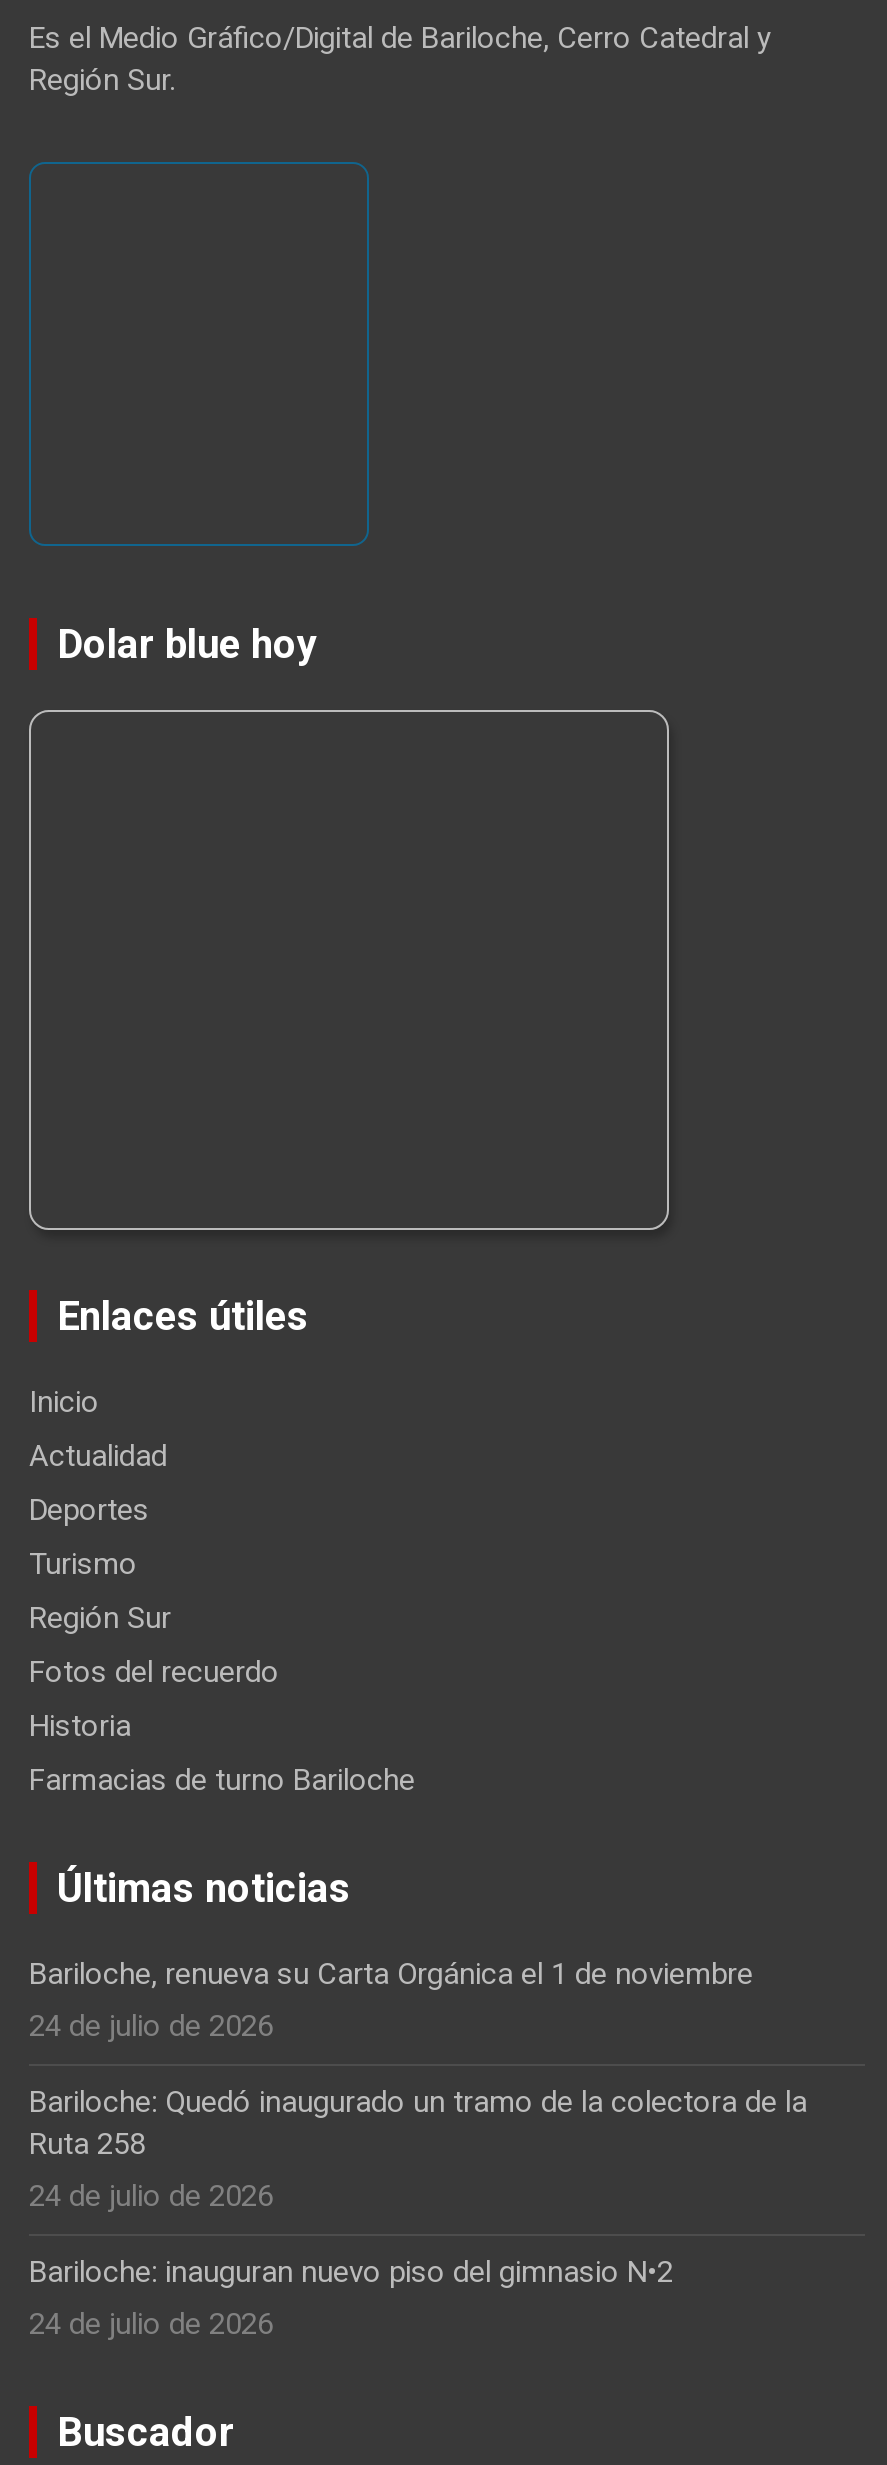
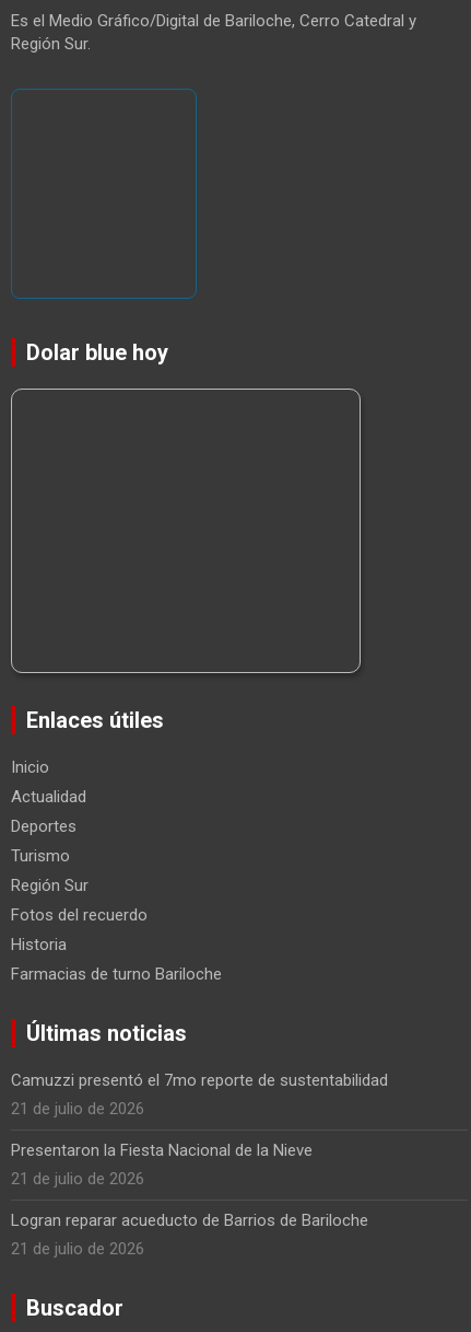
[29,1956,753,2044] Bariloche, renueva su Carta Orgánica el 1 de noviembre | 24 de julio de 2026 -> [11,1070,388,1118] Camuzzi presentó el 7mo reporte de sustentabilidad | 21 de julio de 2026
[29,2084,807,2214] Bariloche: Quedó inaugurado un tramo de la colectora de la | Ruta 258 | 24 de julio de 2026 -> [11,1140,313,1188] Presentaron la Fiesta Nacional de la Nieve | 21 de julio de 2026
[29,2254,673,2342] Bariloche: inauguran nuevo piso del gimnasio N•2 | 24 de julio de 2026 -> [11,1210,368,1258] Logran reparar acueducto de Barrios de Bariloche | 21 de julio de 2026

